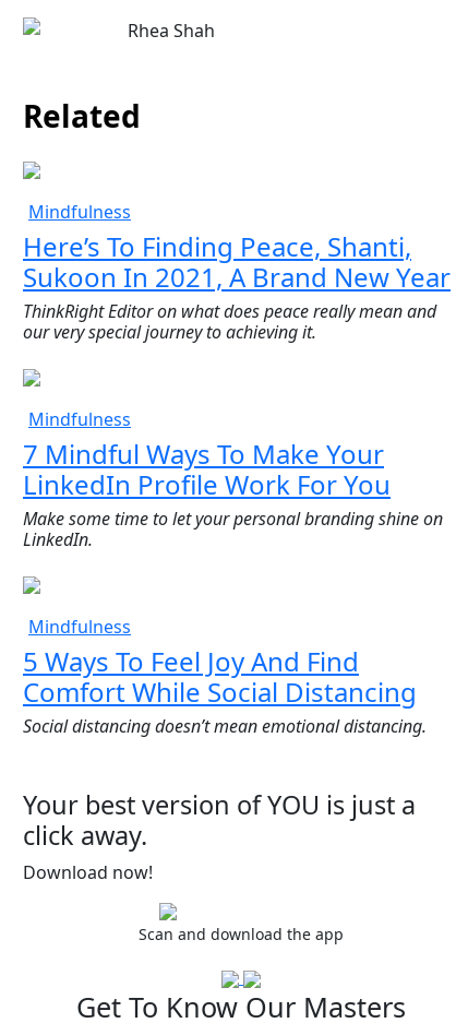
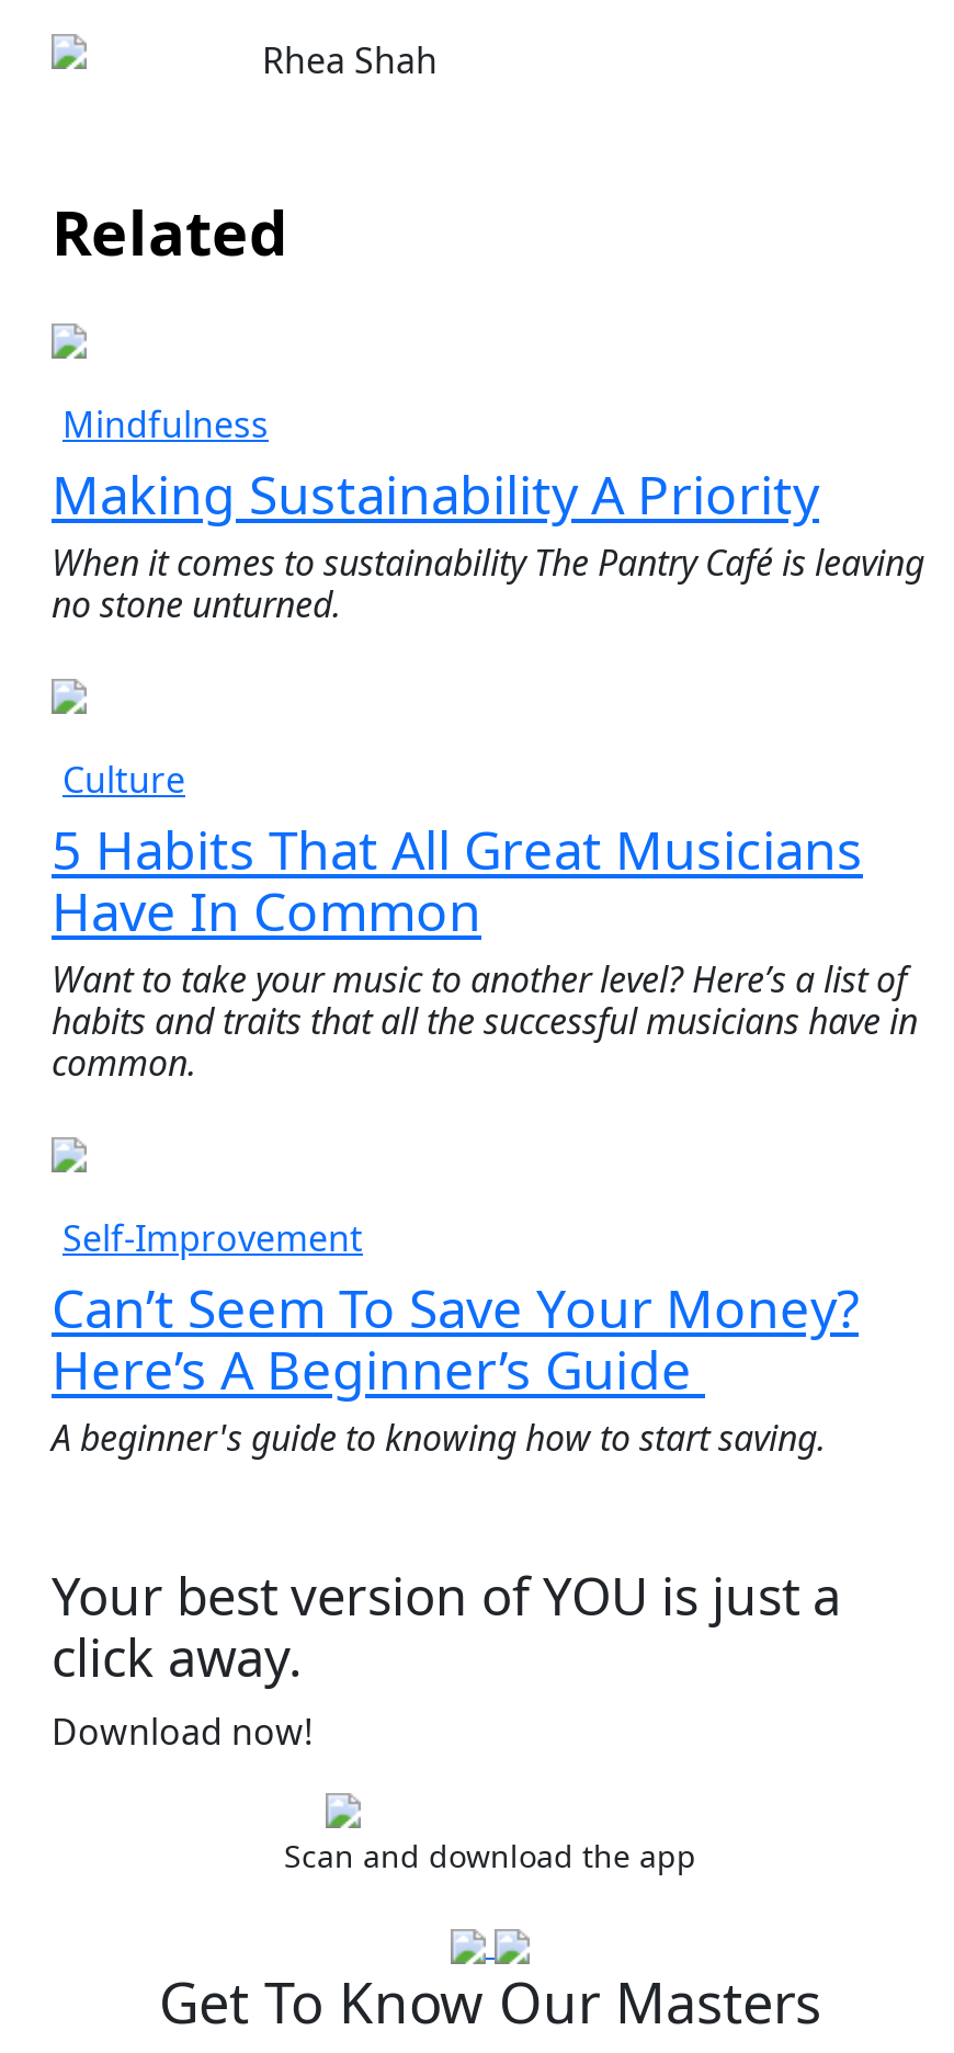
[23,228,451,344] Here’s To Finding Peace, Shanti, | Sukoon In 2021, A Brand New Year | ThinkRight Editor on what does peace really mean and | our very special journey to achieving it. -> [52,457,924,628] Making Sustainability A Priority | When it comes to sustainability The Pantry Café is leaving | no stone unturned.
[23,407,443,551] Mindfulness | 7 Mindful Ways To Make Your | LinkedIn Profile Work For You | Make some time to let your personal branding shine on | LinkedIn. -> [52,756,918,1087] Culture | 5 Habits That All Great Musicians | Have In Common | Want to take your music to another level? Here’s a list of | habits and traits that all the successful musicians have in | common.
[23,615,427,738] Mindfulness | 5 Ways To Feel Joy And Find | Comfort While Social Distancing | Social distancing doesn’t mean emotional distancing. -> [52,1214,859,1462] Self-Improvement | Can’t Seem To Save Your Money? | Here’s A Beginner’s Guide | A beginner's guide to knowing how to start saving.

